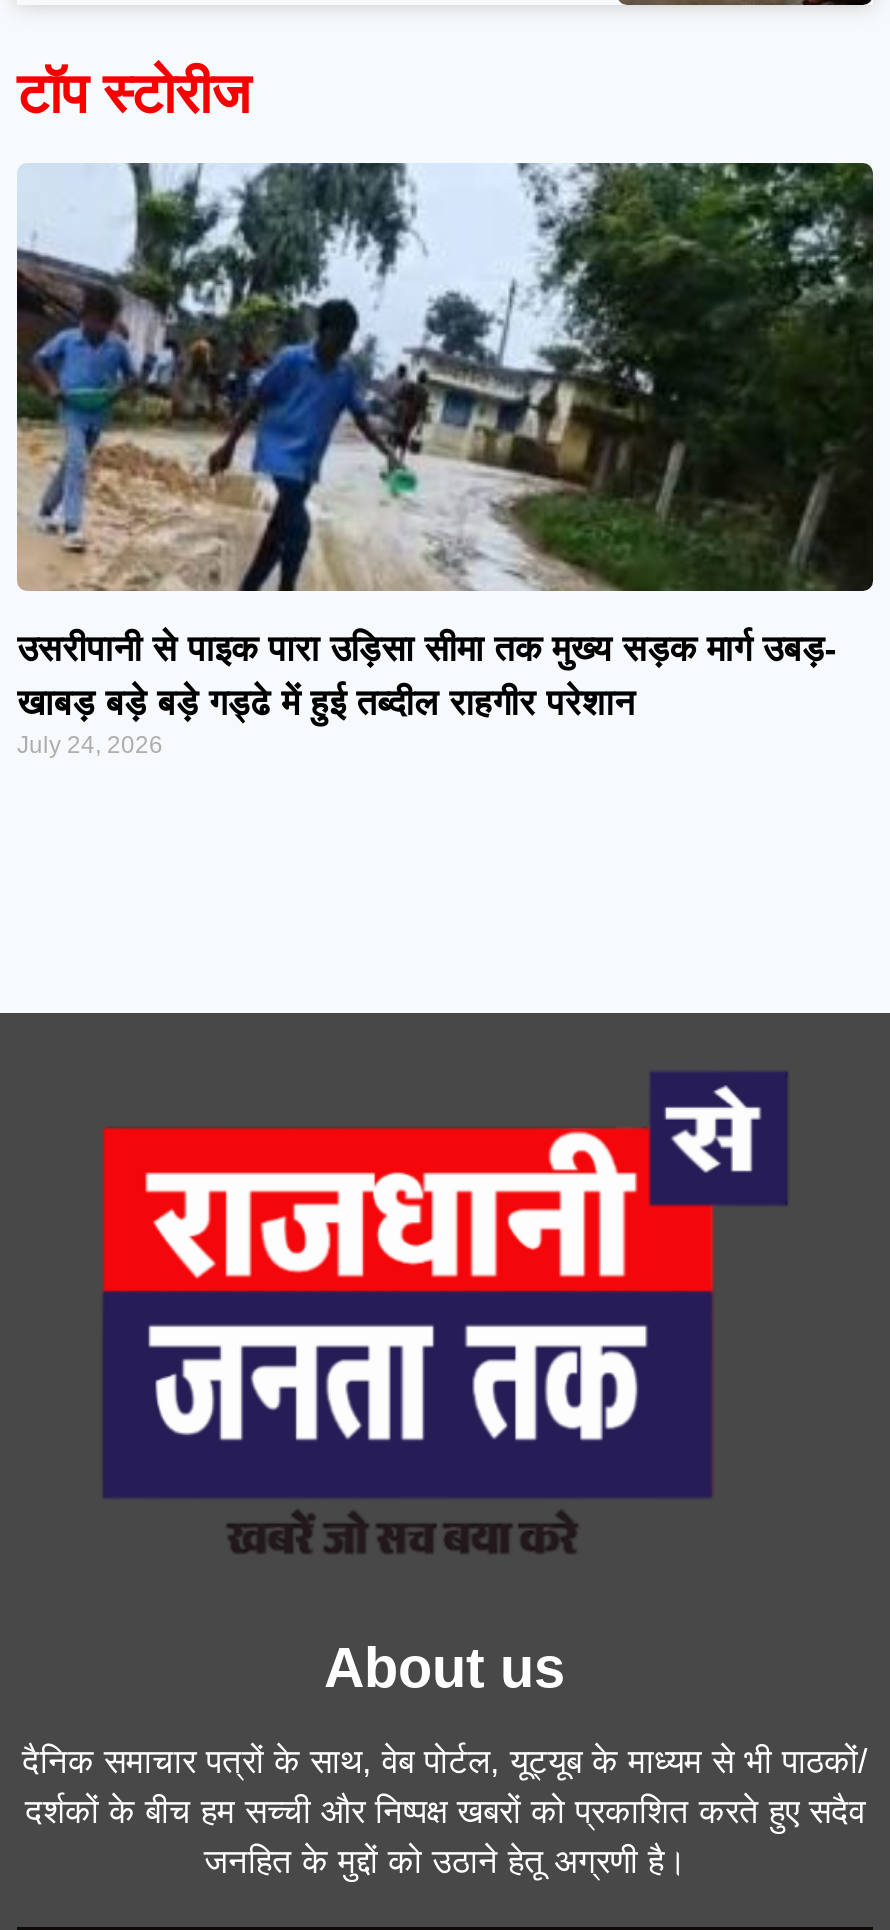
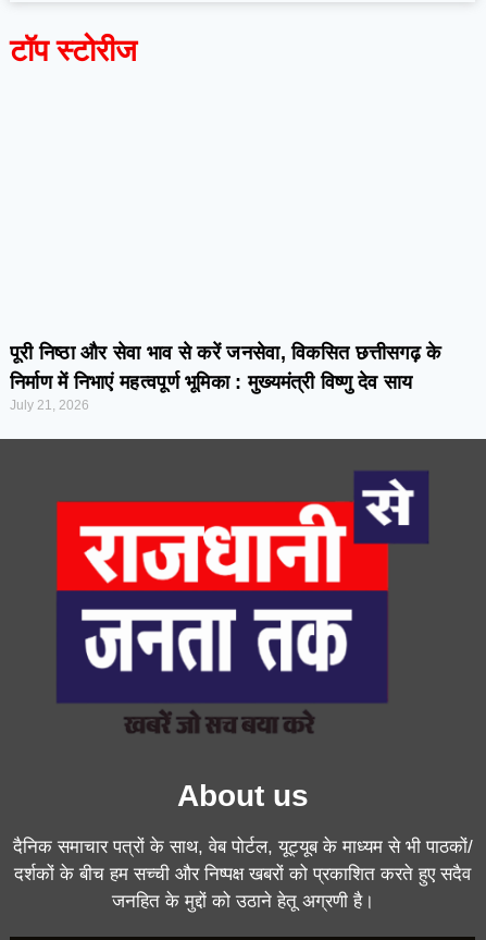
[15,160,875,594] [image] -> none
[17,628,837,758] उसरीपानी से पाइक पारा उड़िसा सीमा तक मुख्य सड़क मार्ग उबड़- | खाबड़ बड़े बड़े गड्ढे में हुई तब्दील राहगीर परेशान | July 24, 2026 -> [10,342,441,413] पूरी निष्ठा और सेवा भाव से करें जनसेवा, विकसित छत्तीसगढ़ के | निर्माण में निभाएं महत्वपूर्ण भूमिका : मुख्यमंत्री विष्णु देव साय | July 21, 2026

